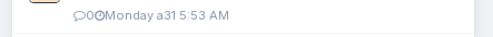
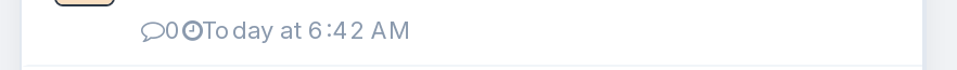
[86,8,229,23] 0 Monday a31 5:53 AM -> [165,15,410,45] 0 Today at 6:42 AM

